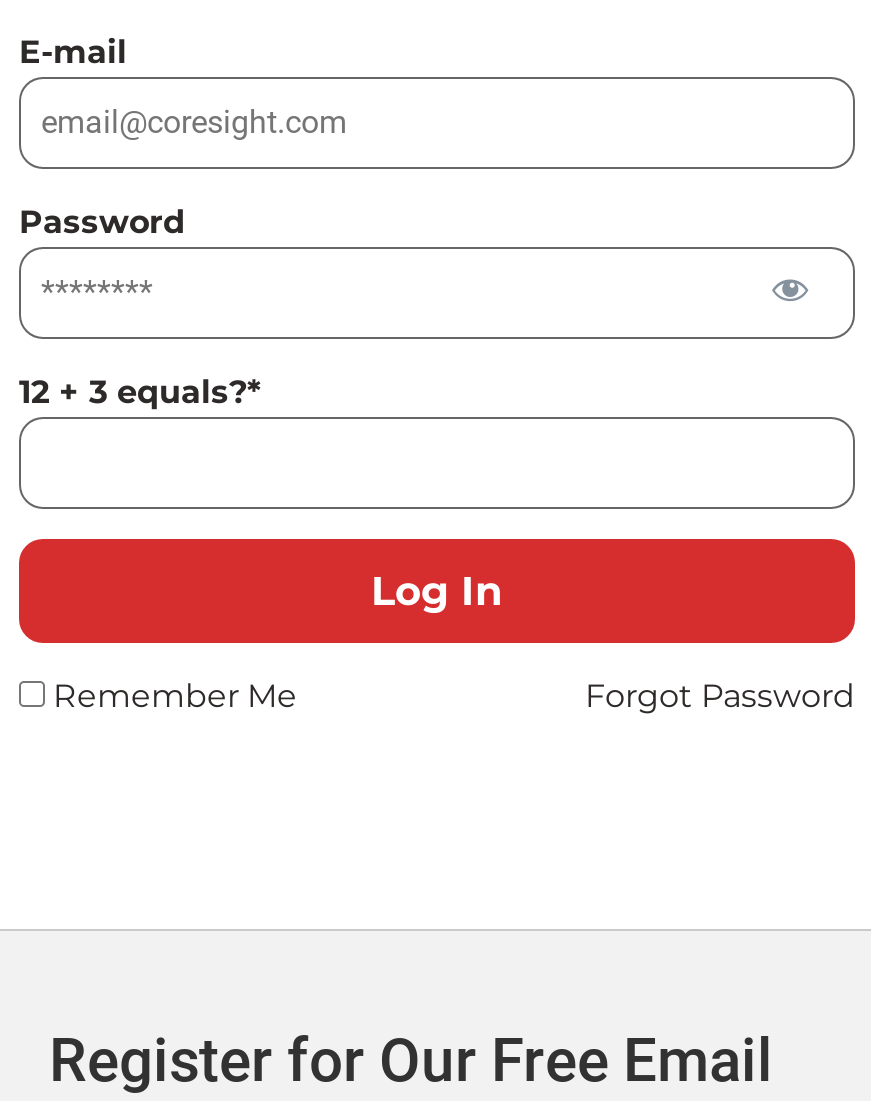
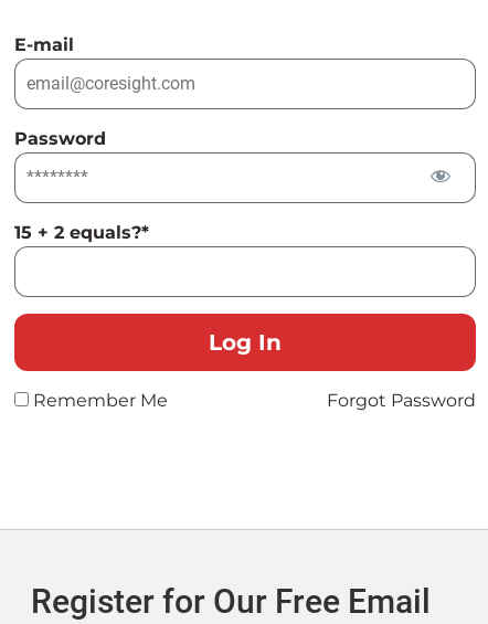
[19,372,261,410] 12 + 3 equals?* -> [14,222,149,243] 15 + 2 equals?*

